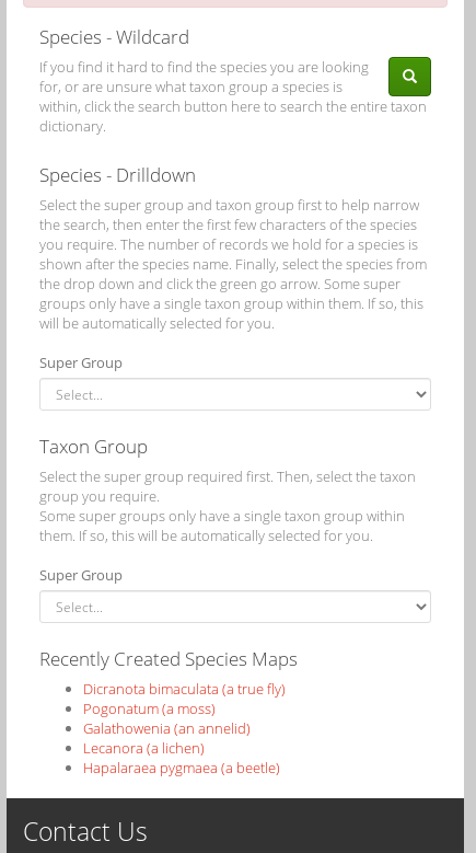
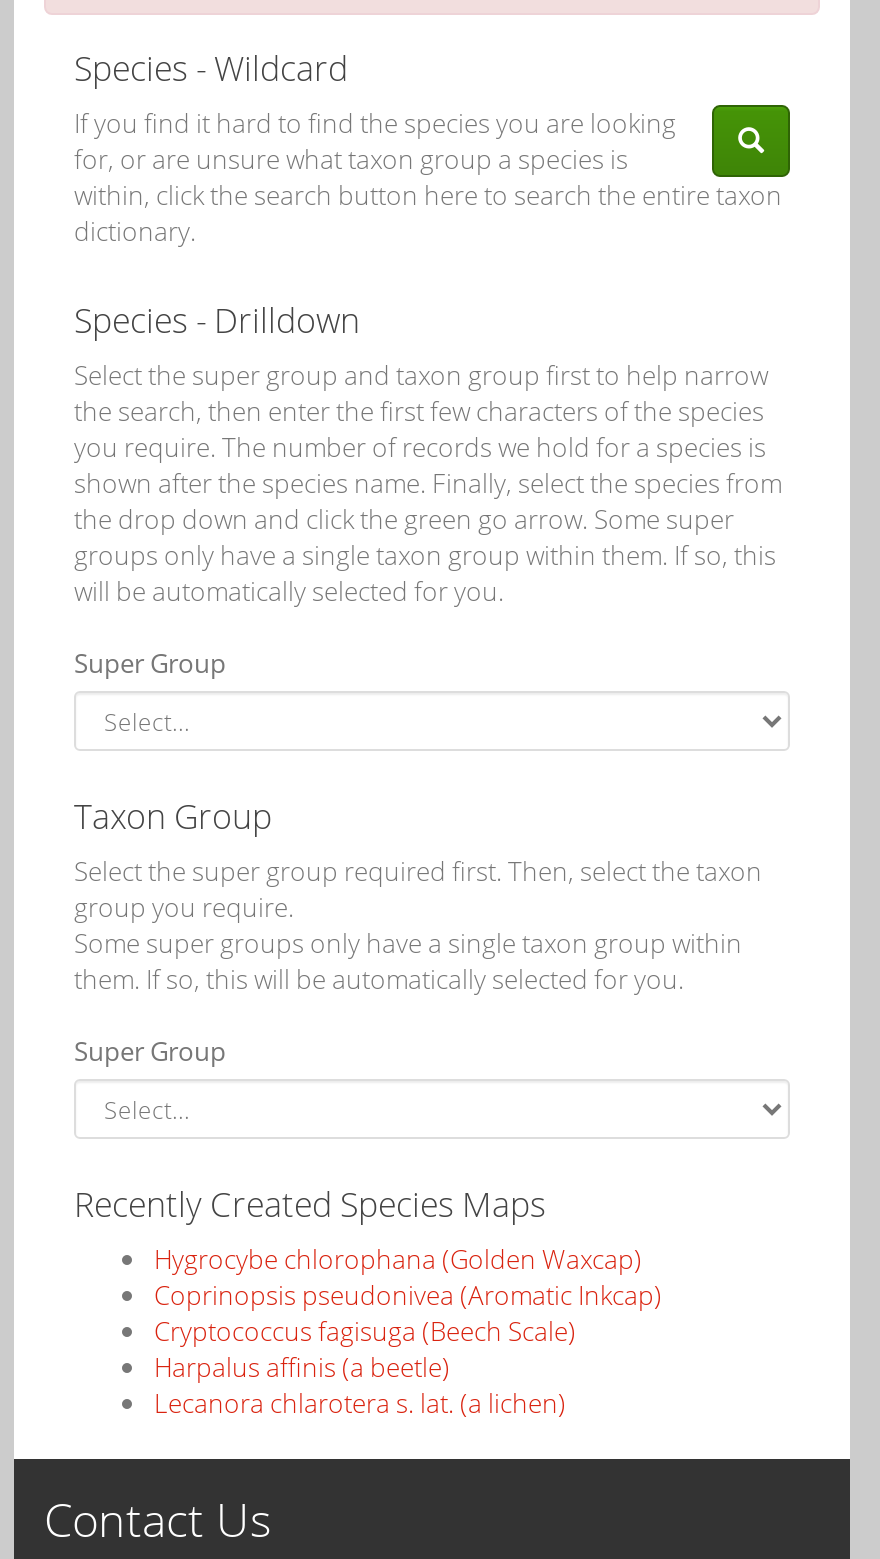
[83,679,286,777] Dicranota bimaculata (a true fly) | Pogonatum (a moss) | Galathowenia (an annelid) | Lecanora (a lichen) | Hapalaraea pygmaea (a beetle) -> [154,1241,662,1421] Hygrocybe chlorophana (Golden Waxcap) | Coprinopsis pseudonivea (Aromatic Inkcap) | Cryptococcus fagisuga (Beech Scale) | Harpalus affinis (a beetle) | Lecanora chlarotera s. lat. (a lichen)

